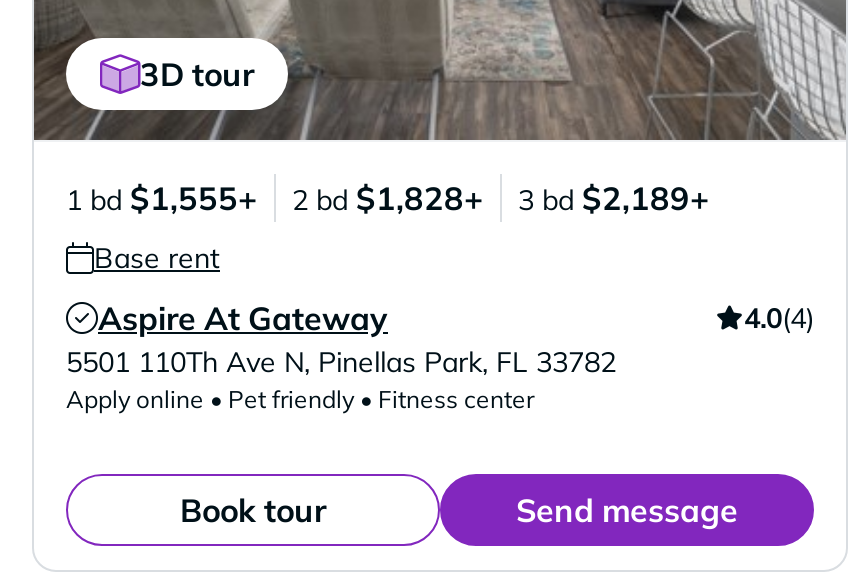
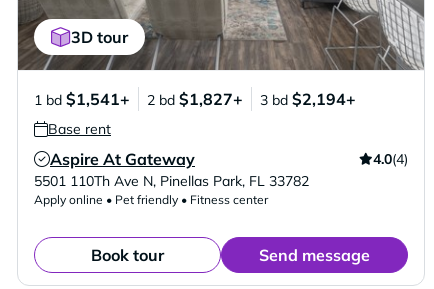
[66,178,258,218] 1 bd $1,555+ -> [34,89,130,109] 1 bd $1,541+
[292,178,484,218] 2 bd $1,828+ -> [147,89,243,109] 2 bd $1,827+
[518,178,710,218] 3 bd $2,189+ -> [260,89,356,109] 3 bd $2,194+

